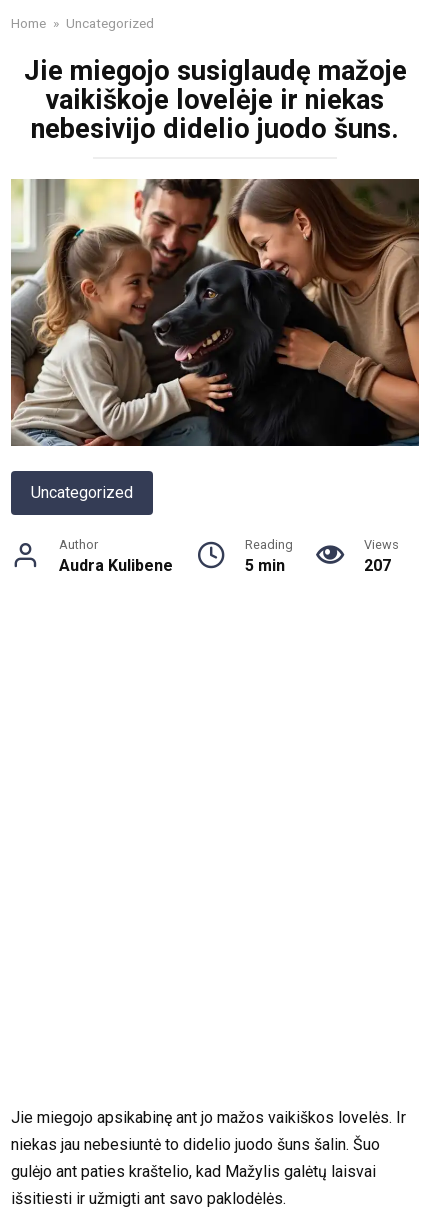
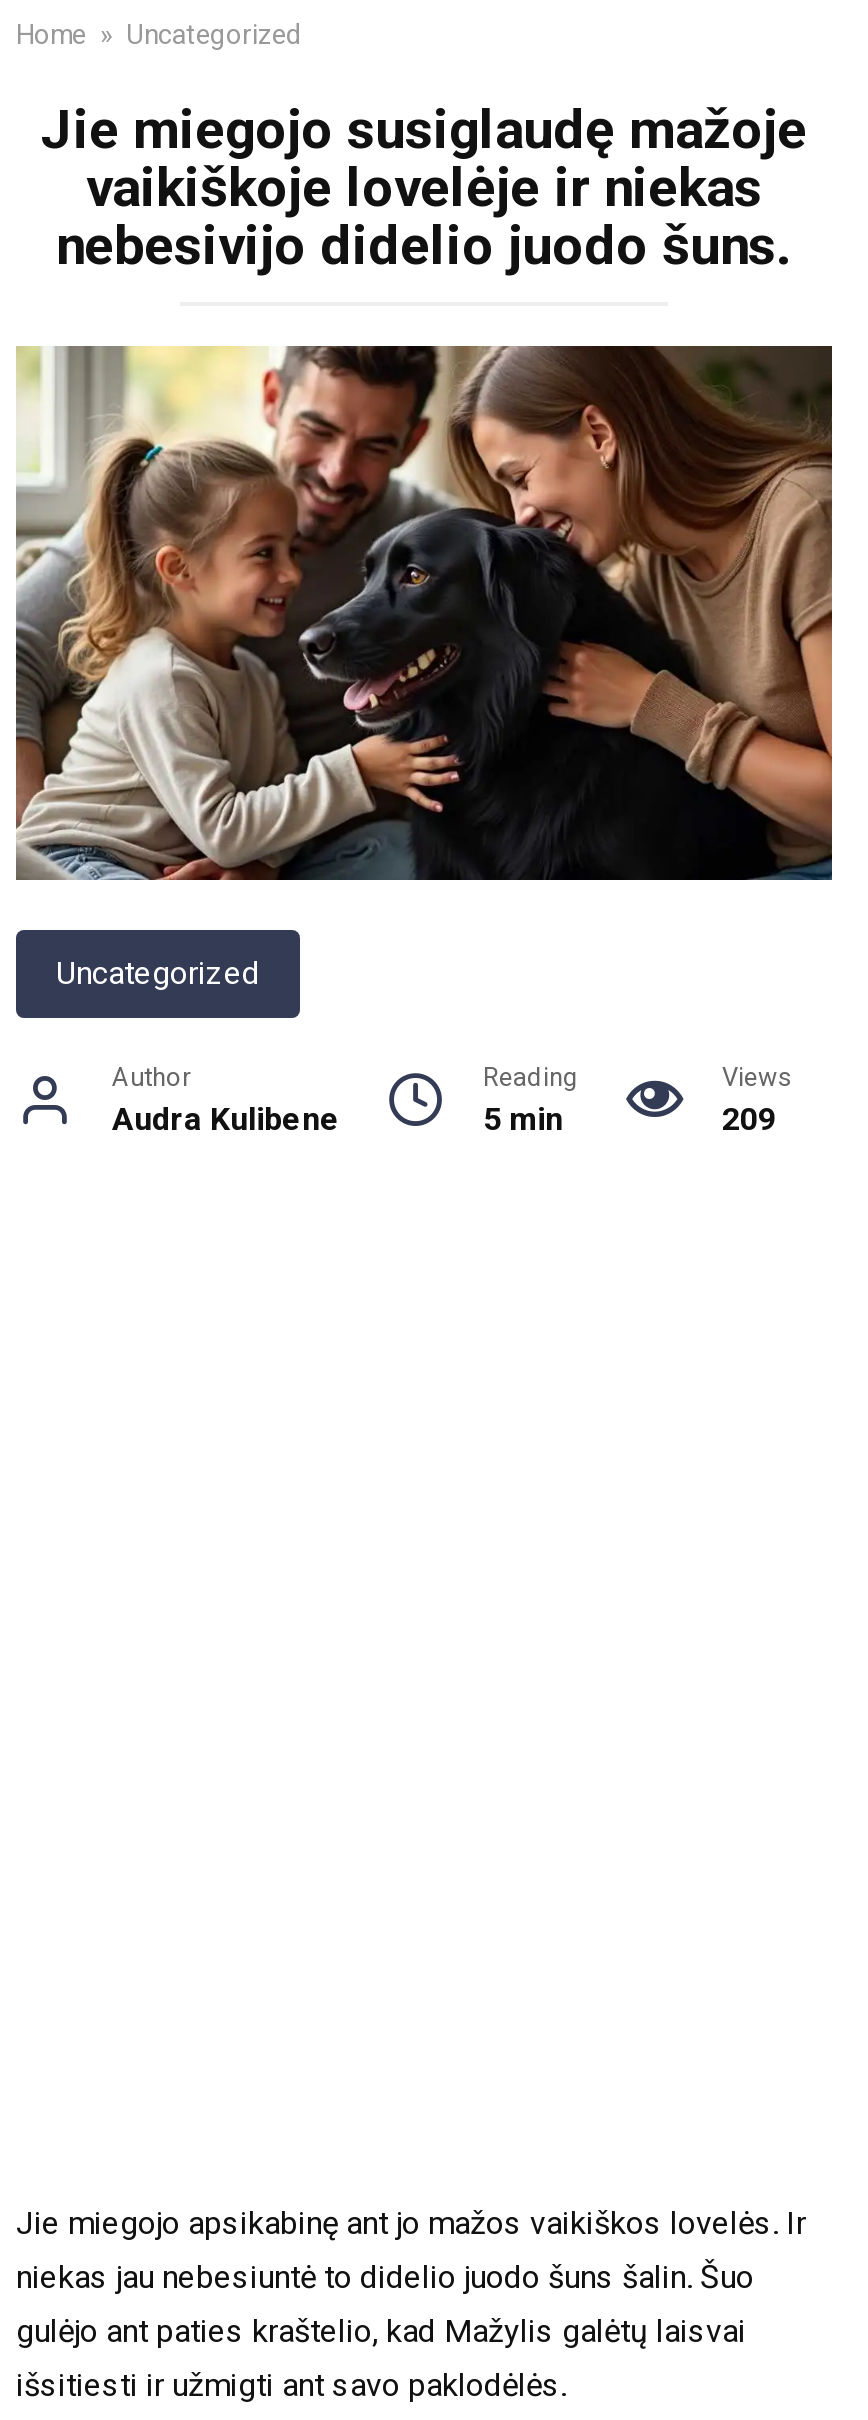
[364,556,391,575] 207 -> [722,1101,776,1139] 209

